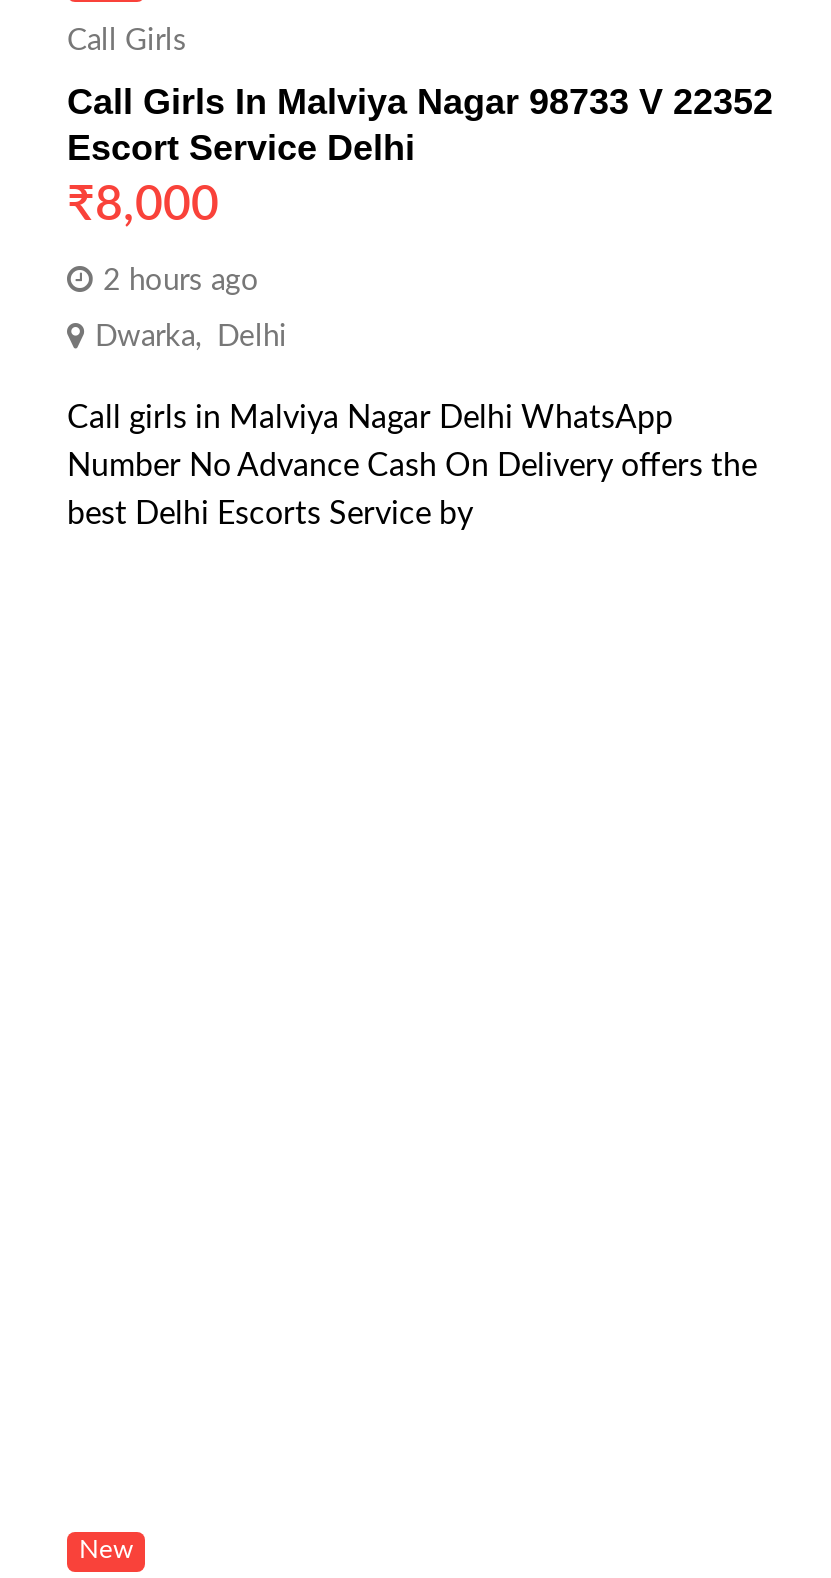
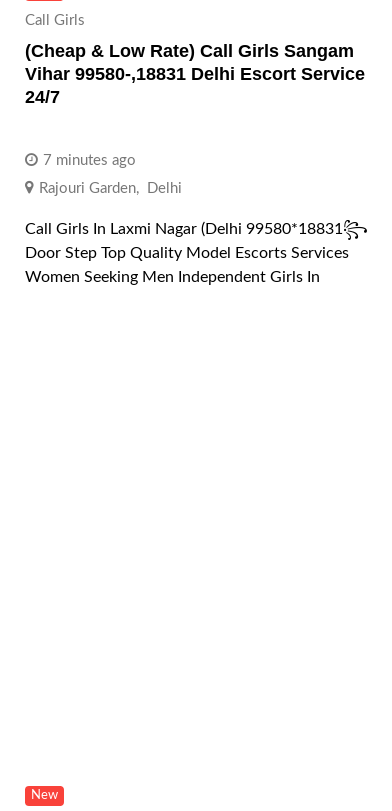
[67,82,773,230] Call Girls In Malviya Nagar 98733 V 22352 | Escort Service Delhi | ₹8,000 -> [25,41,365,107] (Cheap & Low Rate) Call Girls Sangam | Vihar 99580-,18831 Delhi Escort Service | 24/7
[103,266,259,296] 2 hours ago -> [43,153,136,168] 7 minutes ago
[95,322,287,352] Dwarka, Delhi -> [39,181,182,196] Rajouri Garden, Delhi
[67,402,673,434] Call girls in Malviya Nagar Delhi WhatsApp -> [25,221,368,237] Call Girls In Laxmi Nagar (Delhi 99580*18831꧂
[67,450,757,482] Number No Advance Cash On Delivery offers the -> [25,245,349,261] Door Step Top Quality Model Escorts Services
[67,498,473,530] best Delhi Escorts Service by -> [25,269,320,285] Women Seeking Men Independent Girls In

